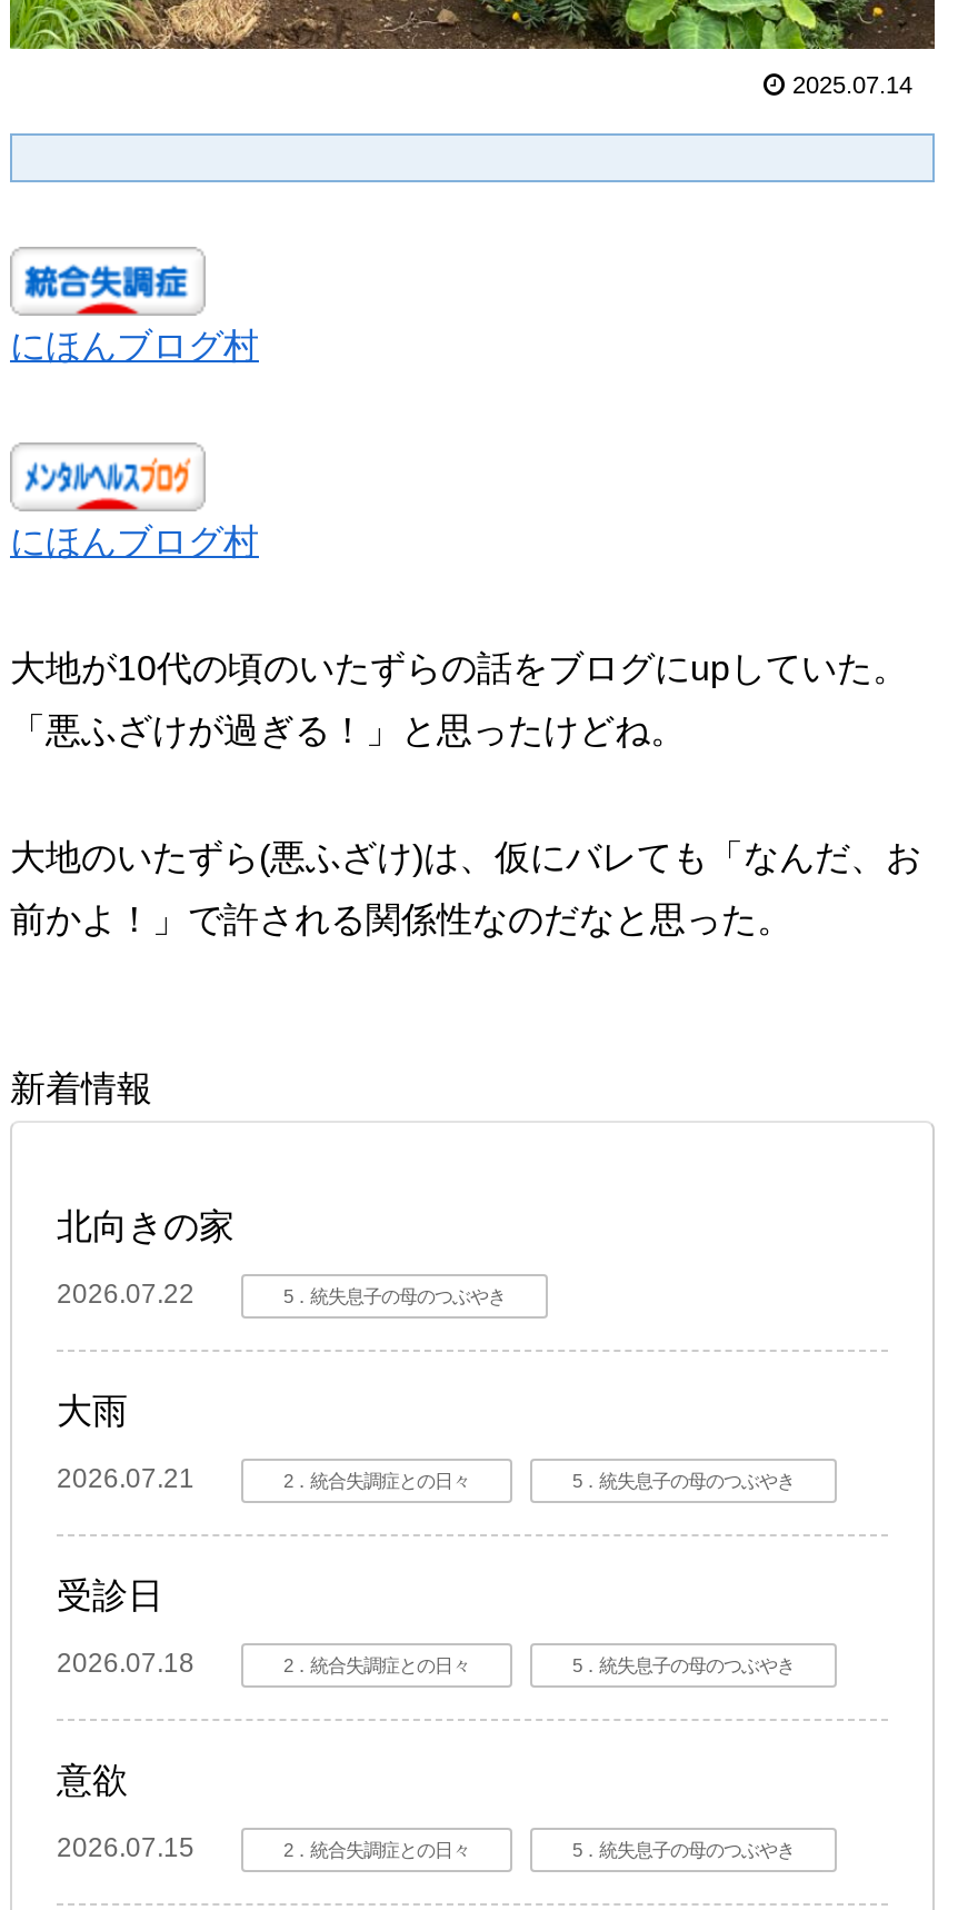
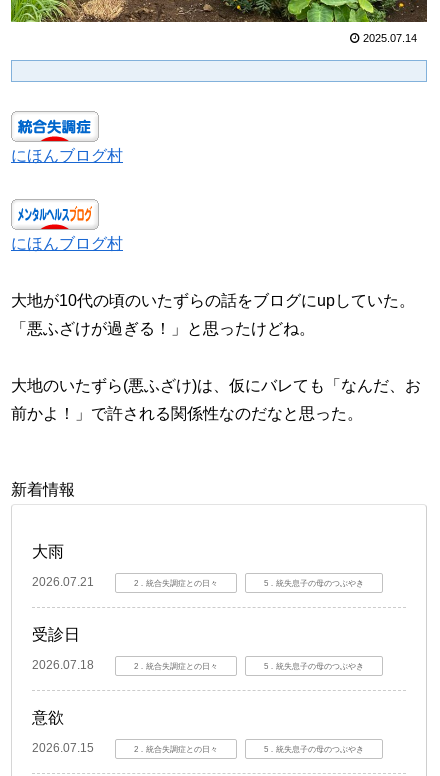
[57,1206,506,1309] 北向きの家 | 2026.07.22 | 5．統失息子の母のつぶやき -> none

